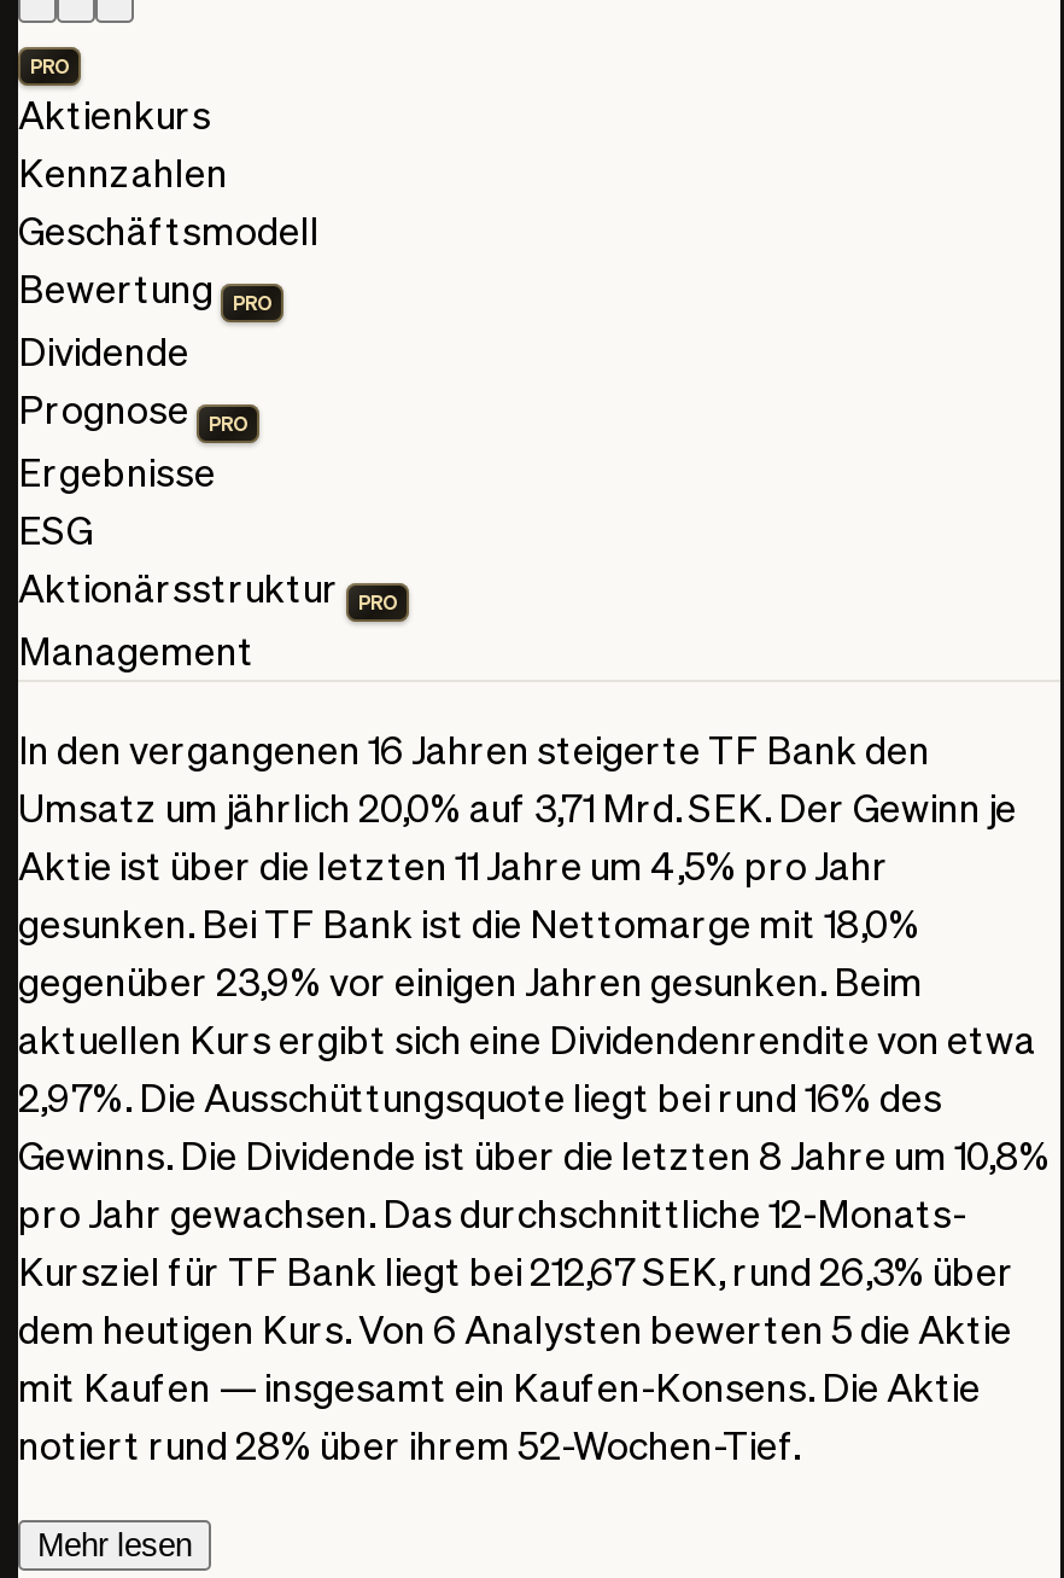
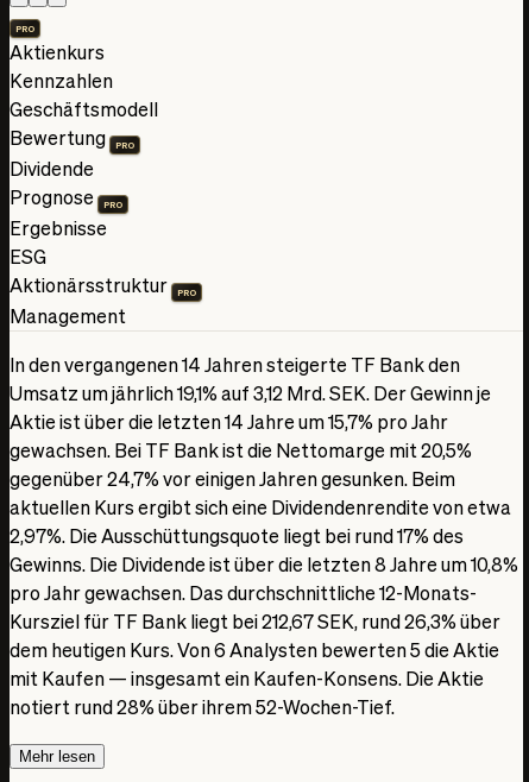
[18,723,930,774] In den vergangenen 16 Jahren steigerte TF Bank den -> [10,352,460,377] In den vergangenen 14 Jahren steigerte TF Bank den
[18,781,1017,832] Umsatz um jährlich 20,0% auf 3,71 Mrd. SEK. Der Gewinn je -> [10,380,491,405] Umsatz um jährlich 19,1% auf 3,12 Mrd. SEK. Der Gewinn je
[18,839,889,890] Aktie ist über die letzten 11 Jahre um 4,5% pro Jahr -> [10,409,448,434] Aktie ist über die letzten 14 Jahre um 15,7% pro Jahr
[18,897,920,948] gesunken. Bei TF Bank ist die Nettomarge mit 18,0% -> [10,437,472,462] gewachsen. Bei TF Bank ist die Nettomarge mit 20,5%
[18,955,923,1005] gegenüber 23,9% vor einigen Jahren gesunken. Beim -> [10,466,455,491] gegenüber 24,7% vor einigen Jahren gesunken. Beim
[18,1071,942,1121] 2,97%. Die Ausschüttungsquote liegt bei rund 16% des -> [10,523,464,548] 2,97%. Die Ausschüttungsquote liegt bei rund 17% des

